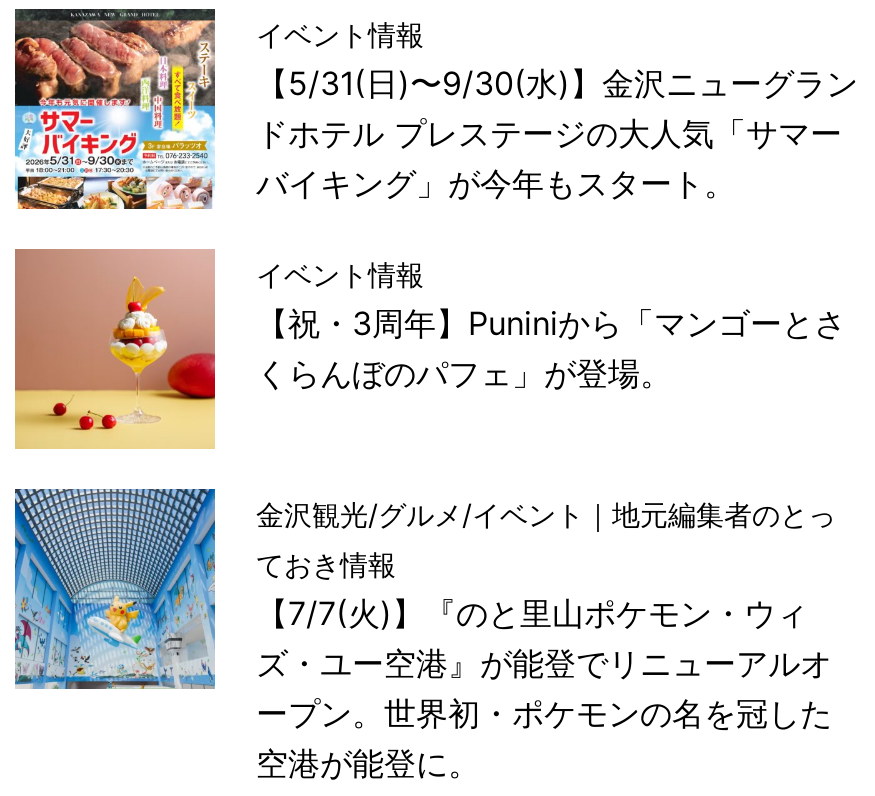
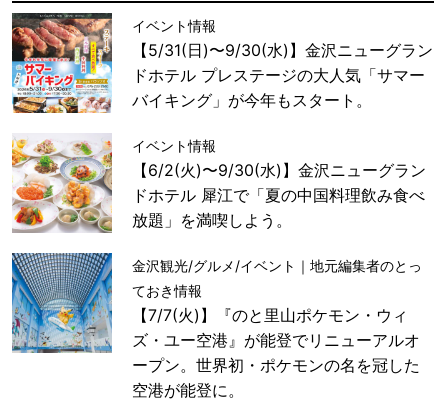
[13,247,846,451] [image] | 【祝・3周年】Puniniから「マンゴーとさ | くらんぼのパフェ」が登場。 -> [11,133,426,234] [image] | 【6/2(火)〜9/30(水)】金沢ニューグラン | ドホテル 犀江で「夏の中国料理飲み食べ | 放題」を満喫しよう。

